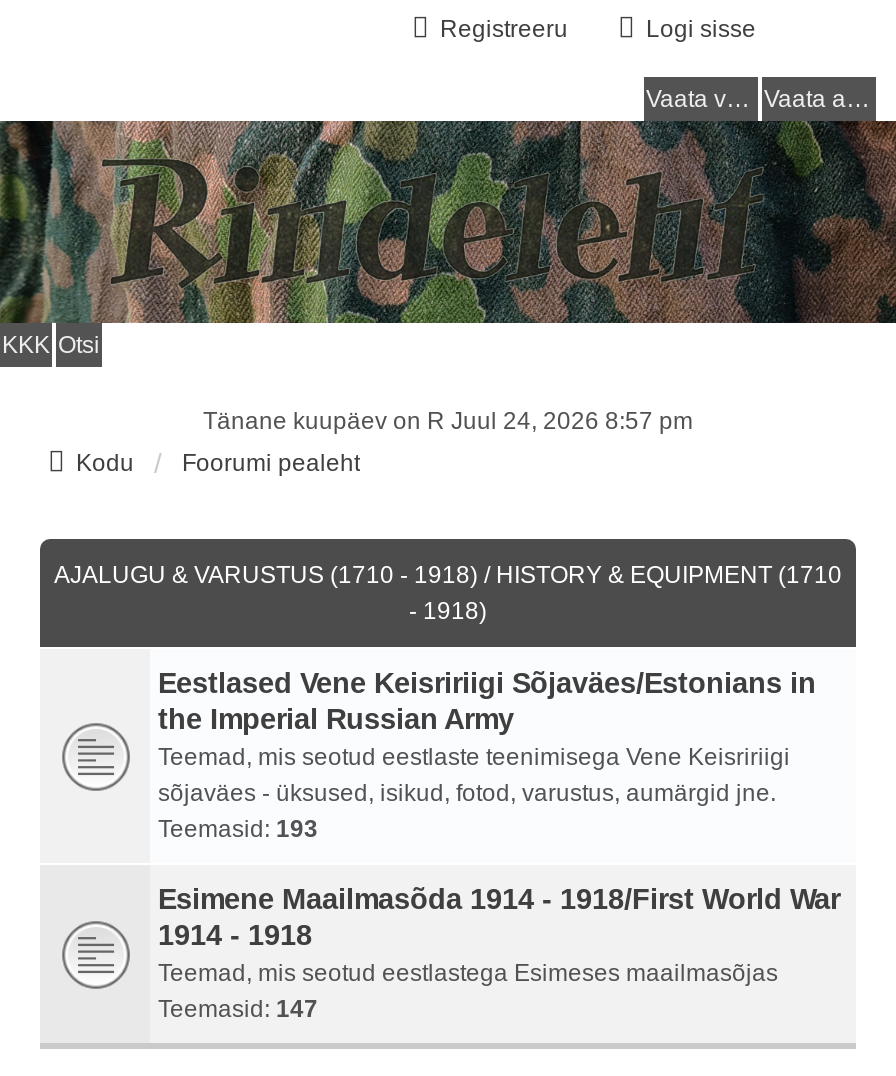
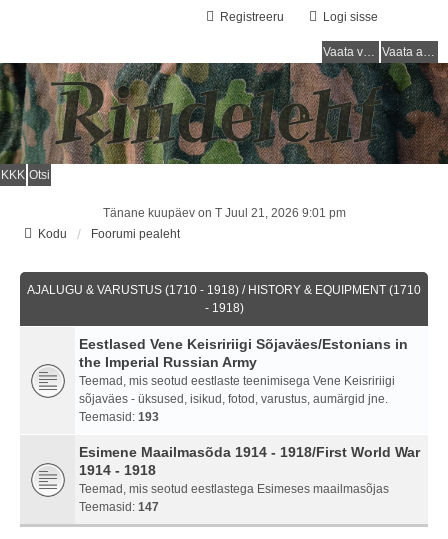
[203,407,693,435] Tänane kuupäev on R Juul 24, 2026 8:57 pm -> [102,206,345,220] Tänane kuupäev on T Juul 21, 2026 9:01 pm

